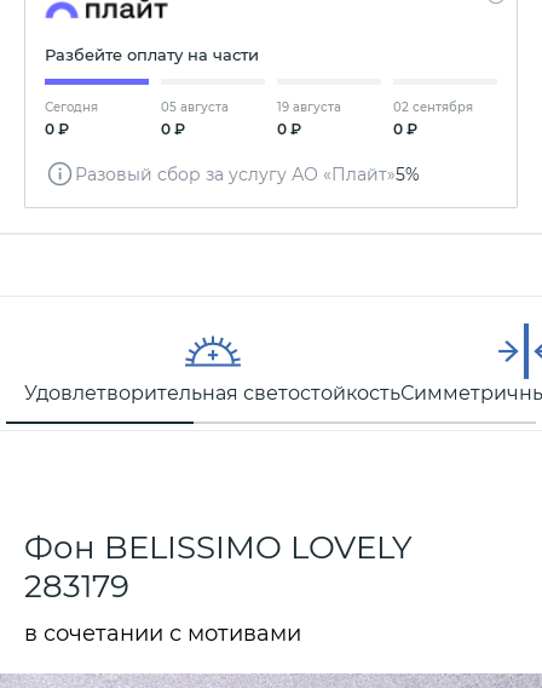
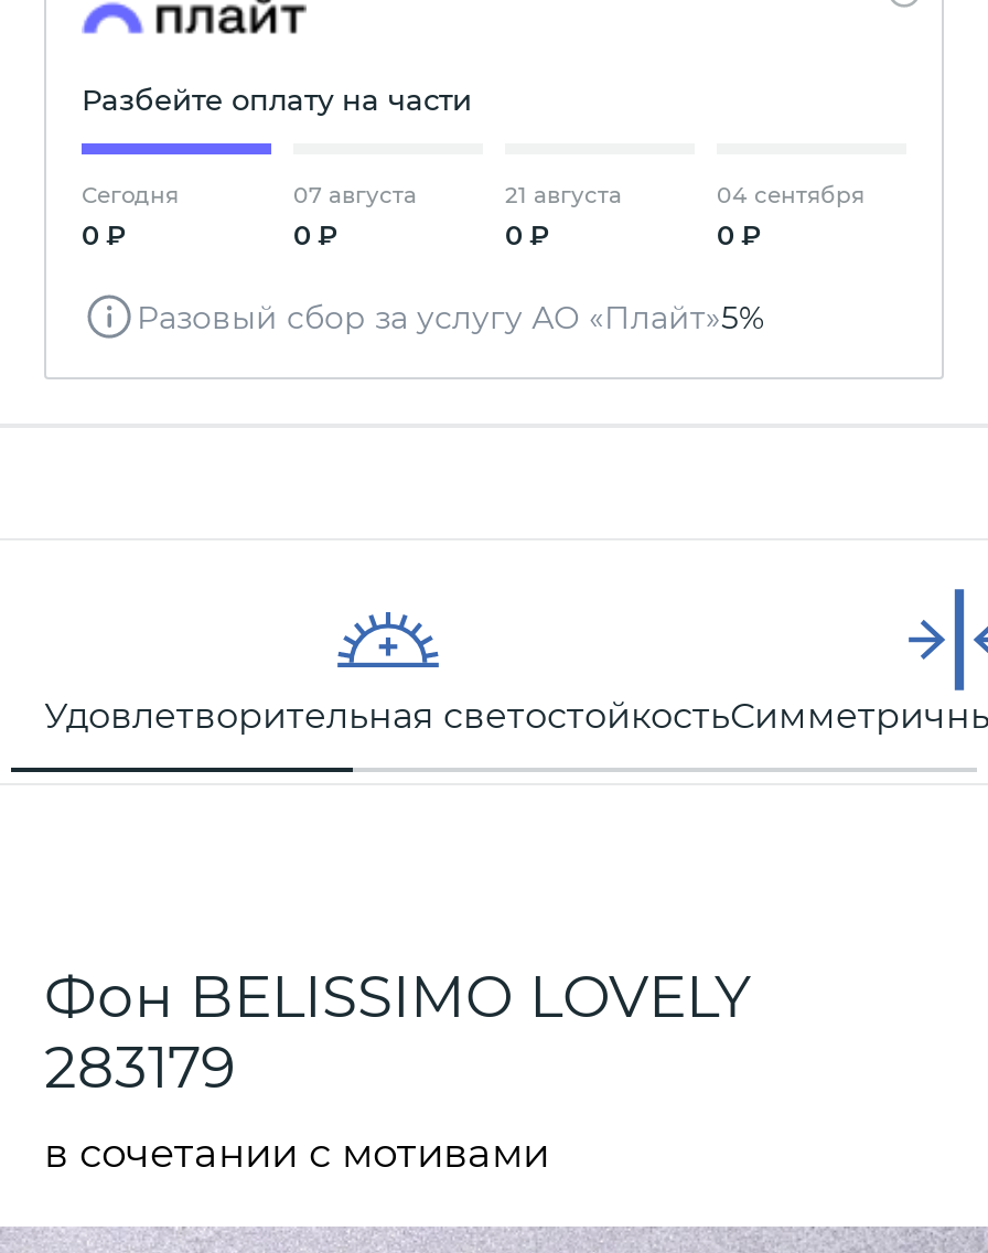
[161,99,229,115] 05 августа -> [293,181,417,210] 07 августа
[277,99,341,115] 19 августа -> [505,181,622,210] 21 августа
[393,99,473,115] 02 сентября -> [717,181,864,210] 04 сентября

